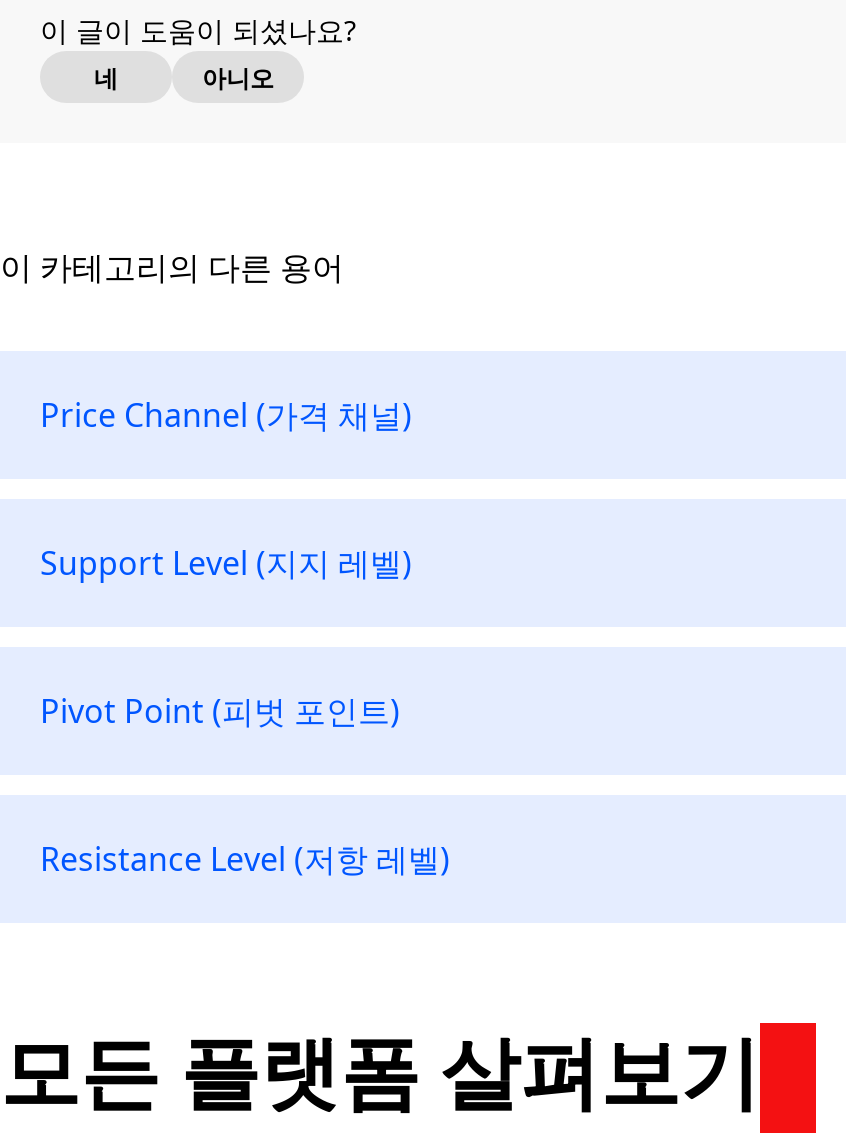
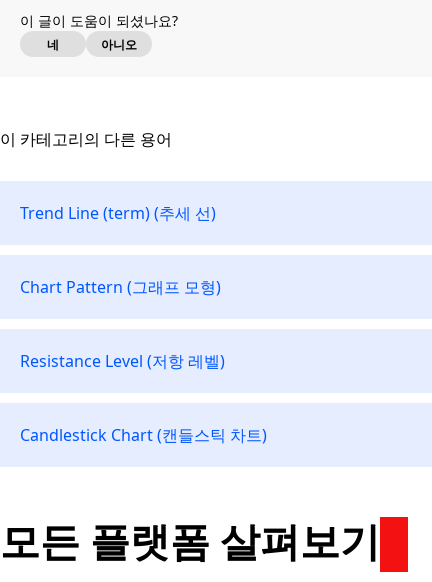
[40,393,412,733] Price Channel (가격 채널) | Support Level (지지 레벨) | Pivot Point (피벗 포인트) -> [20,202,221,298] Trend Line (term) (추세 선) | Chart Pattern (그래프 모형)
moved [40,837,450,881] -> [20,350,225,372]: Resistance Level (저항 레벨)
none -> [20,424,267,446] Candlestick Chart (캔들스틱 차트)

